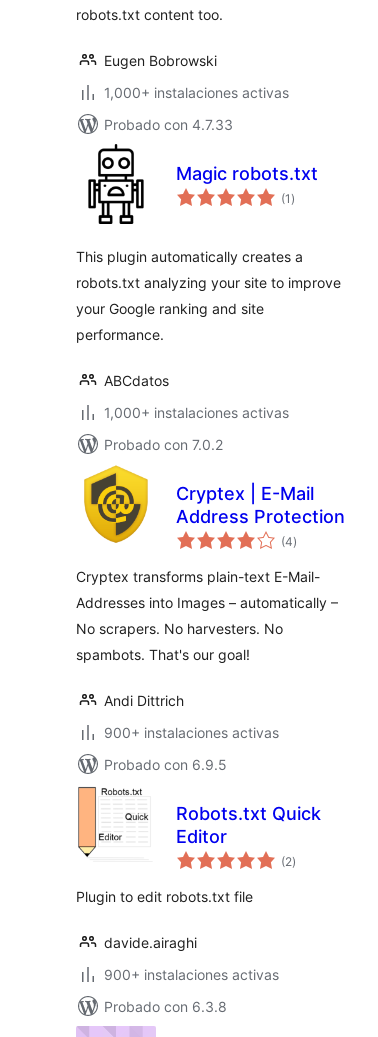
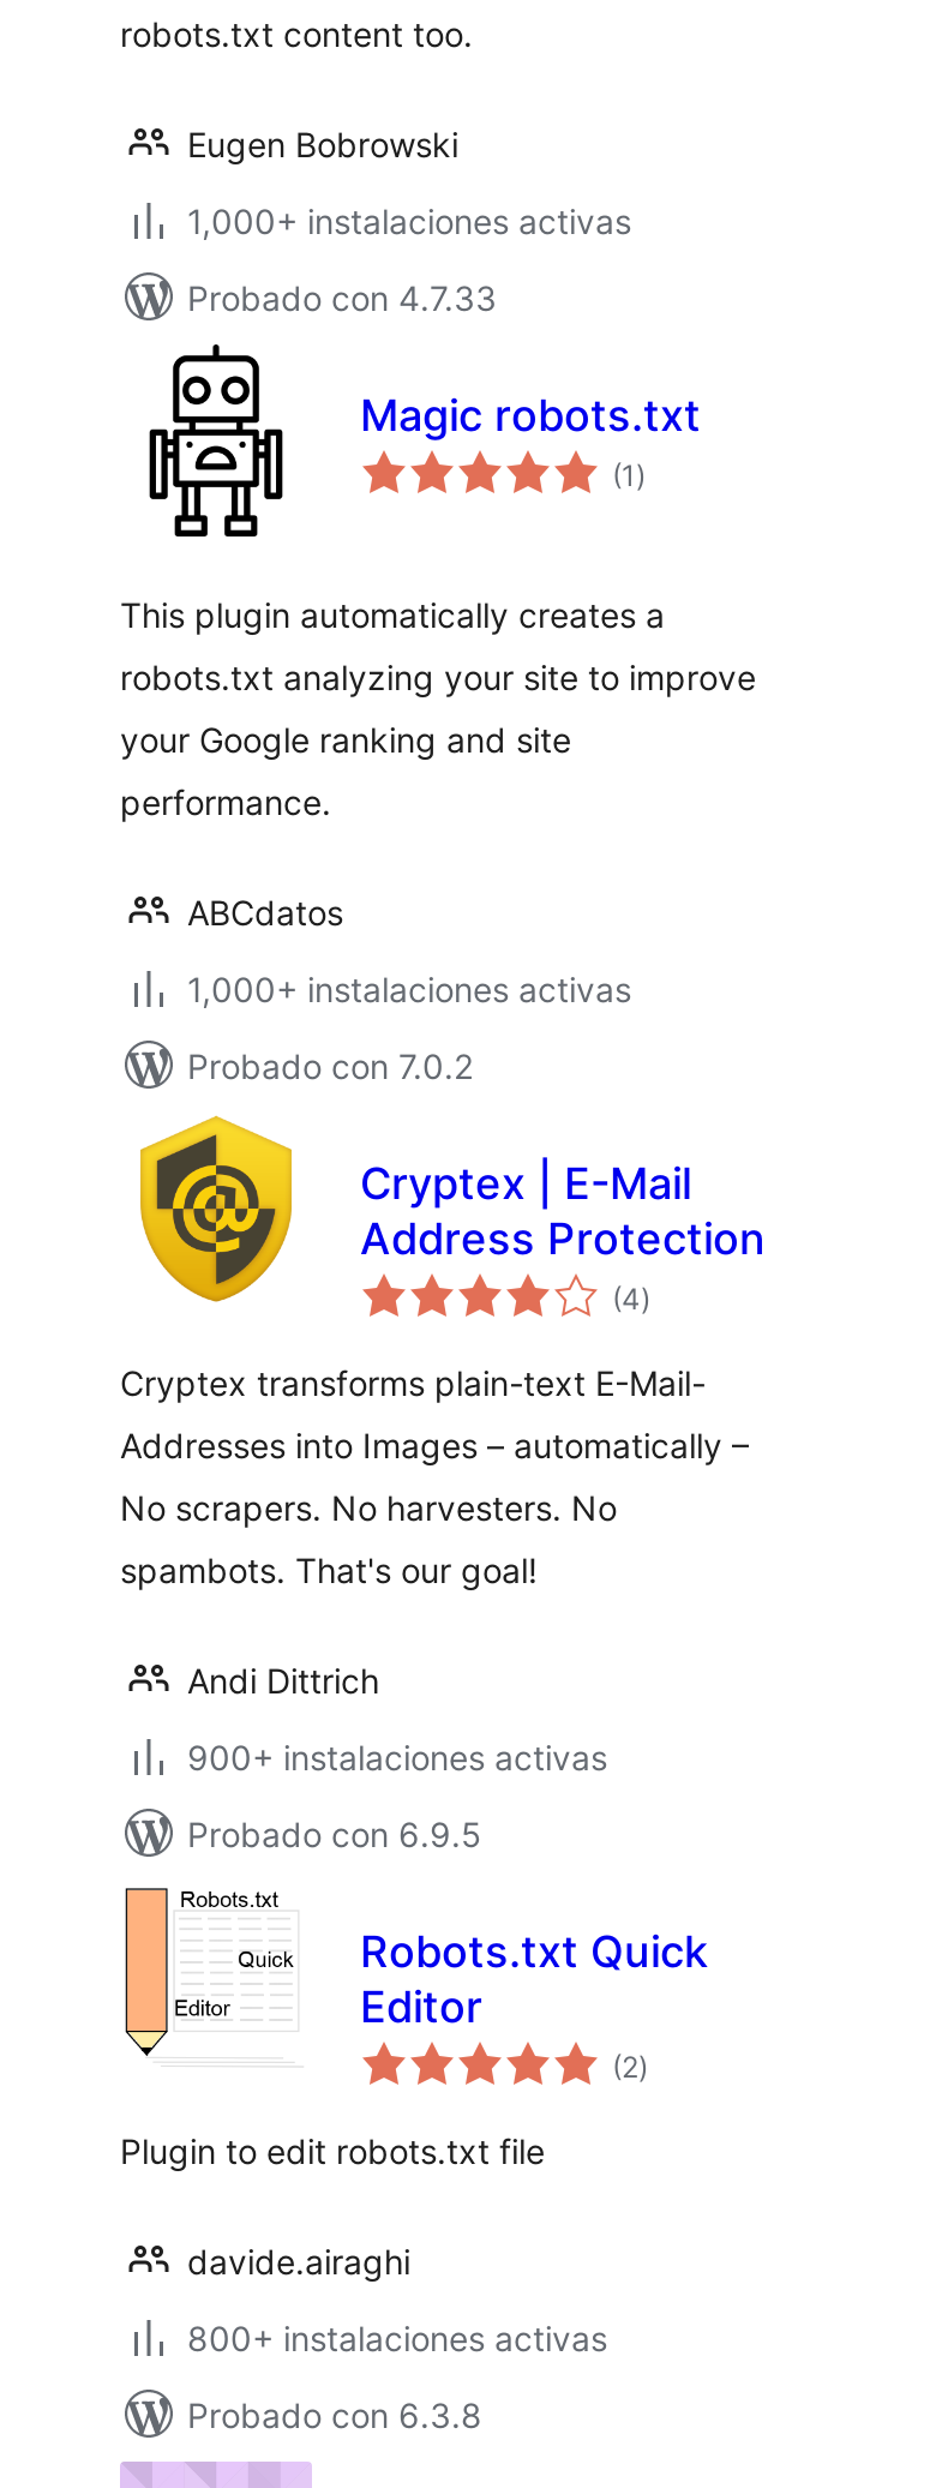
[104,966,279,983] 900+ instalaciones activas -> [187,2318,607,2358] 800+ instalaciones activas

